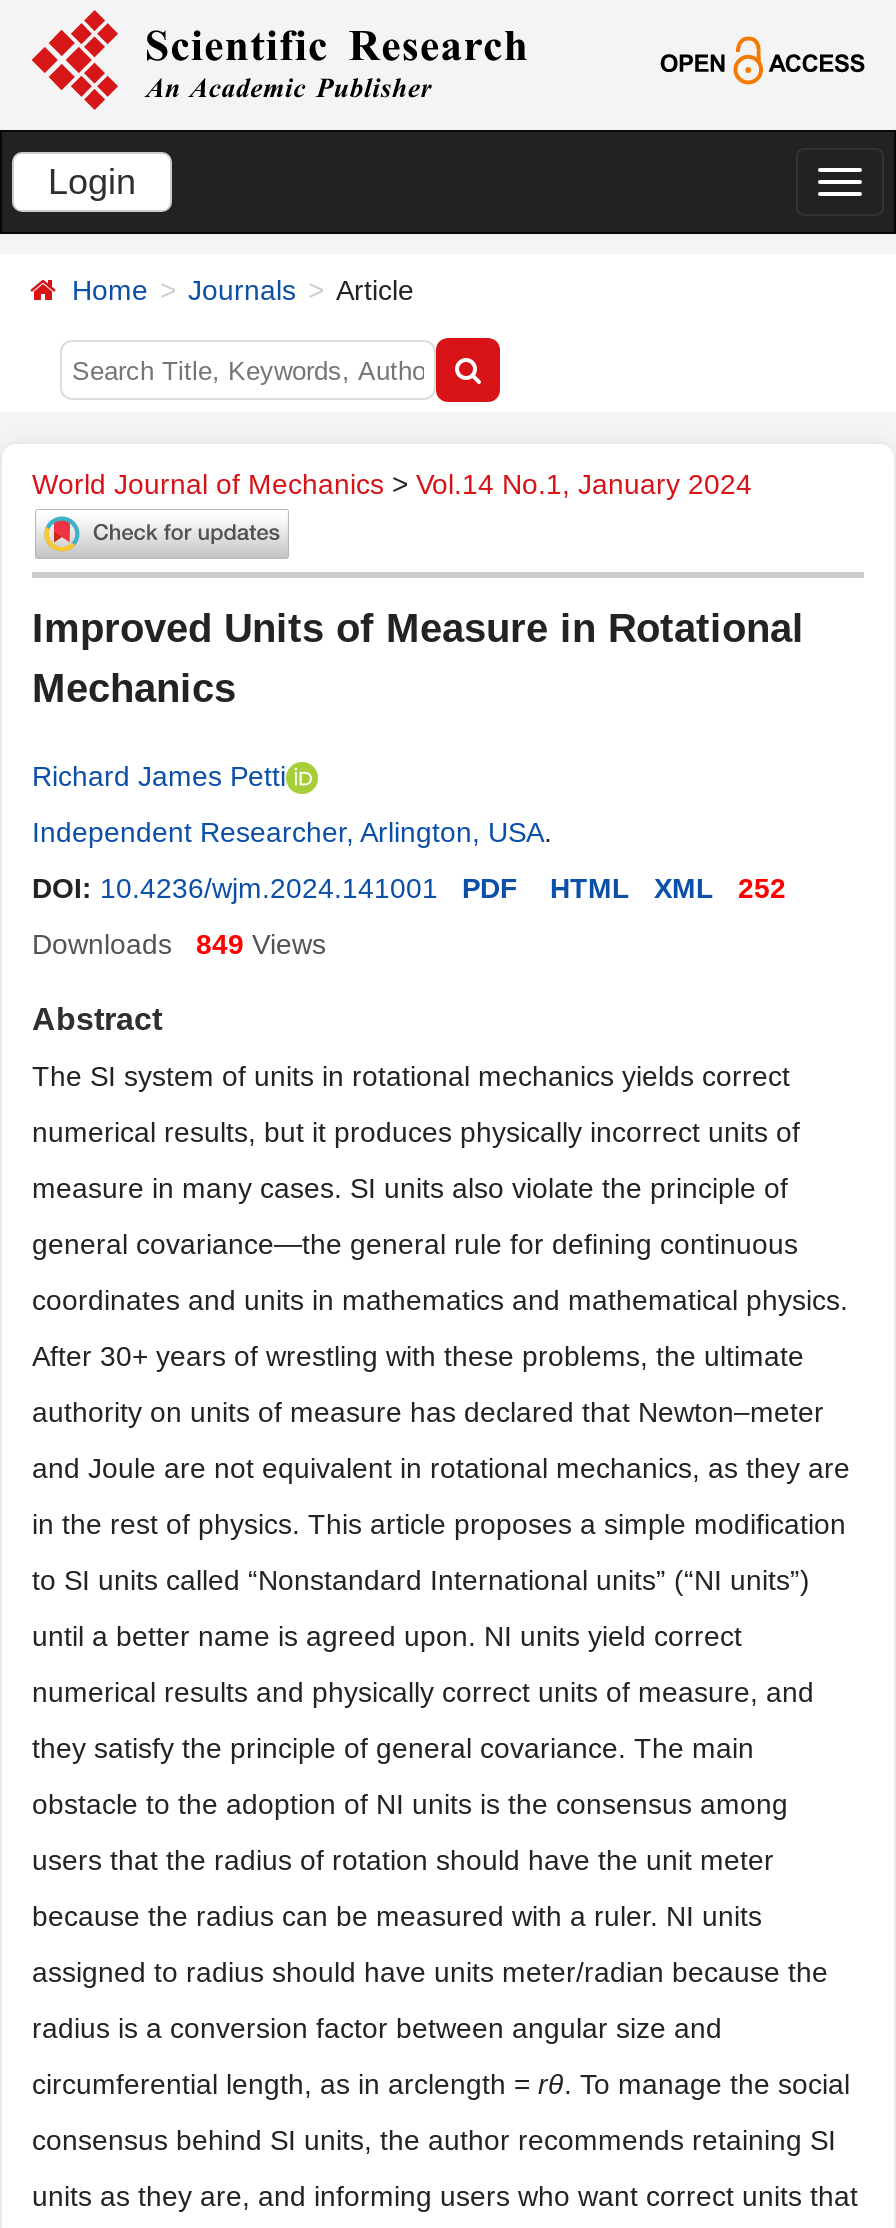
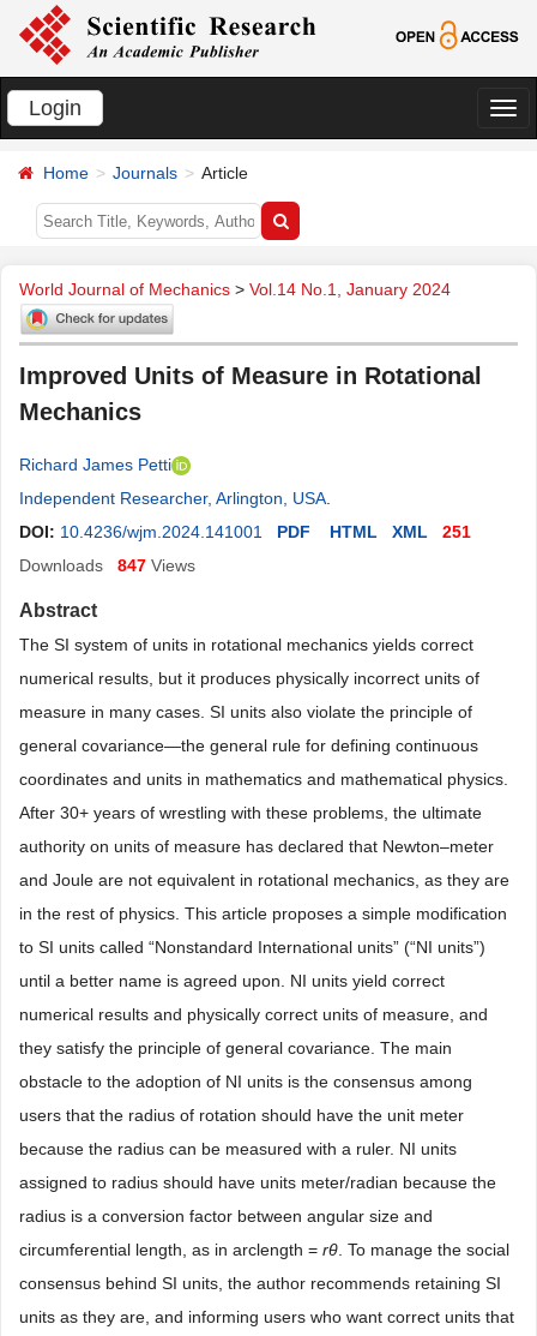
[32,872,786,904] DOI: 10.4236/wjm.2024.141001 PDF HTML XML 252 -> [19,522,471,541] DOI: 10.4236/wjm.2024.141001 PDF HTML XML 251
[32,928,326,960] Downloads 849 Views -> [19,556,195,575] Downloads 847 Views

